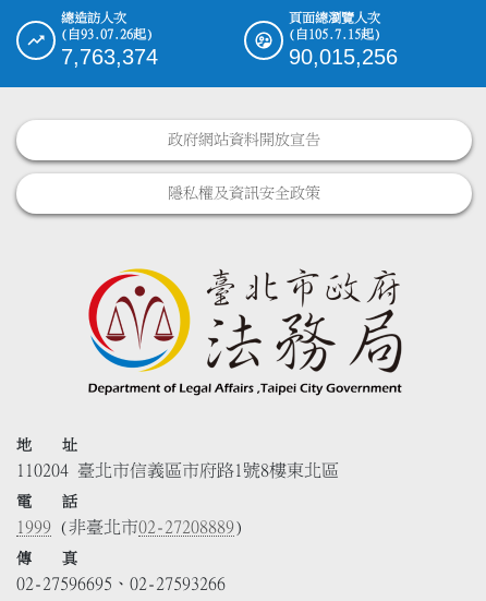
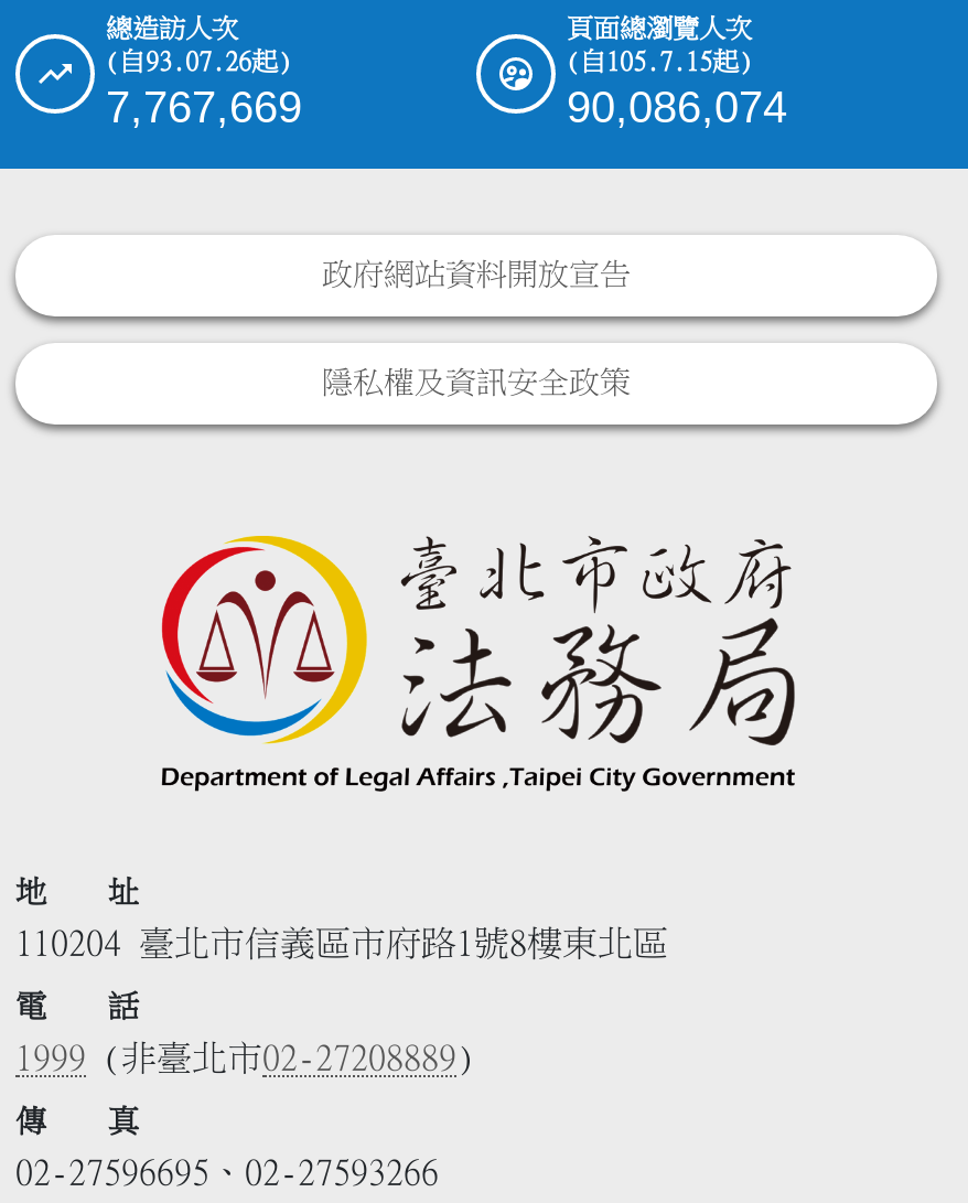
[61,45,158,68] 7,763,374 -> [106,82,302,131] 7,767,669
[289,45,398,68] 90,015,256 -> [567,82,787,131] 90,086,074

